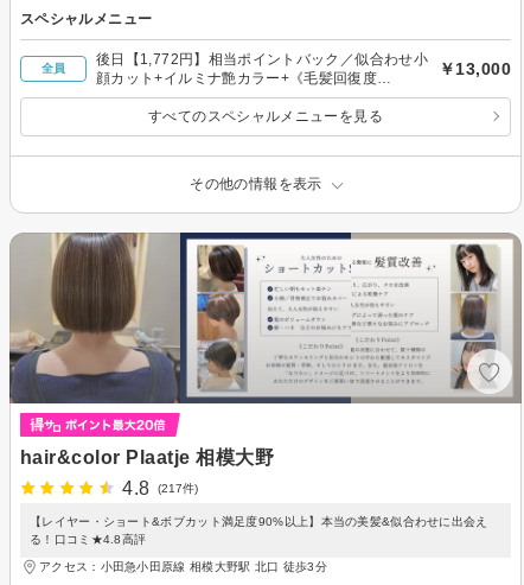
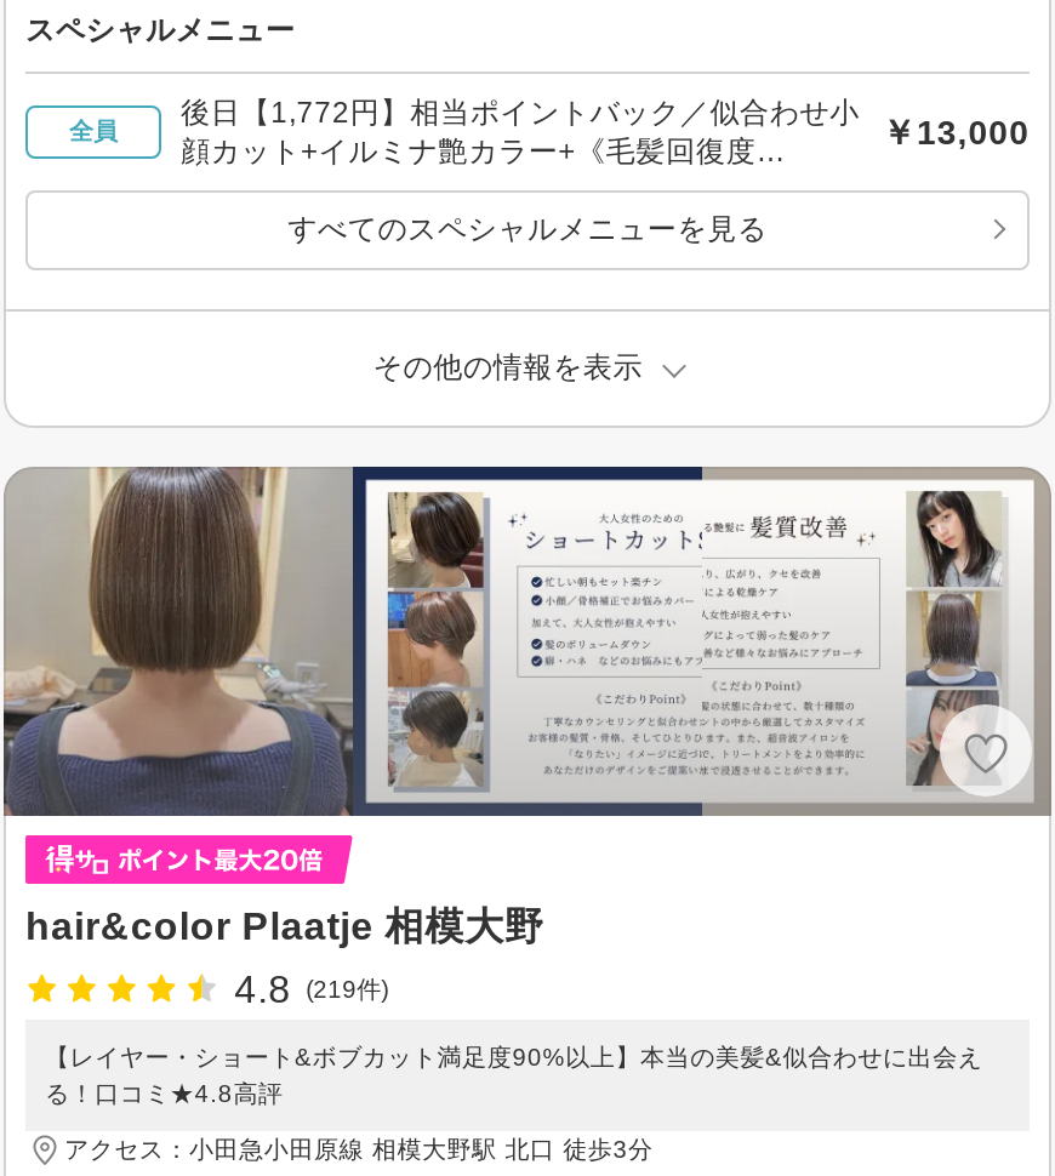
[122,478,198,498] 4.8 (217件) -> [234,968,388,1009] 4.8 (219件)

